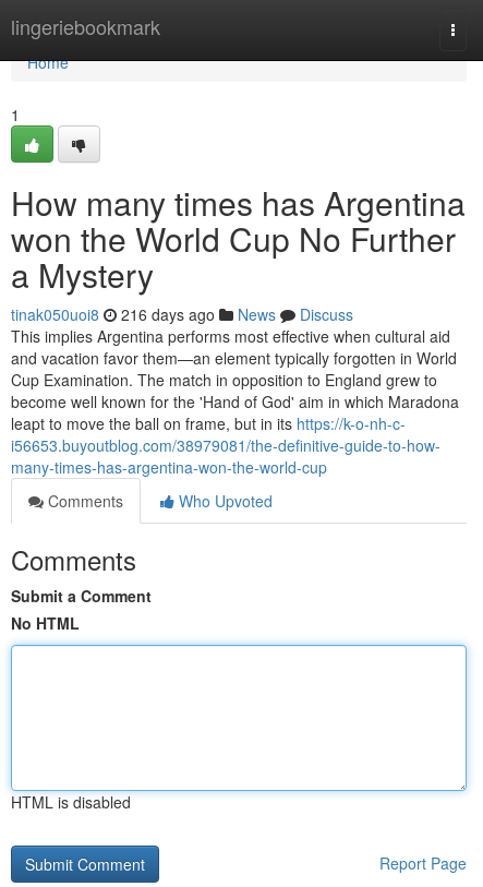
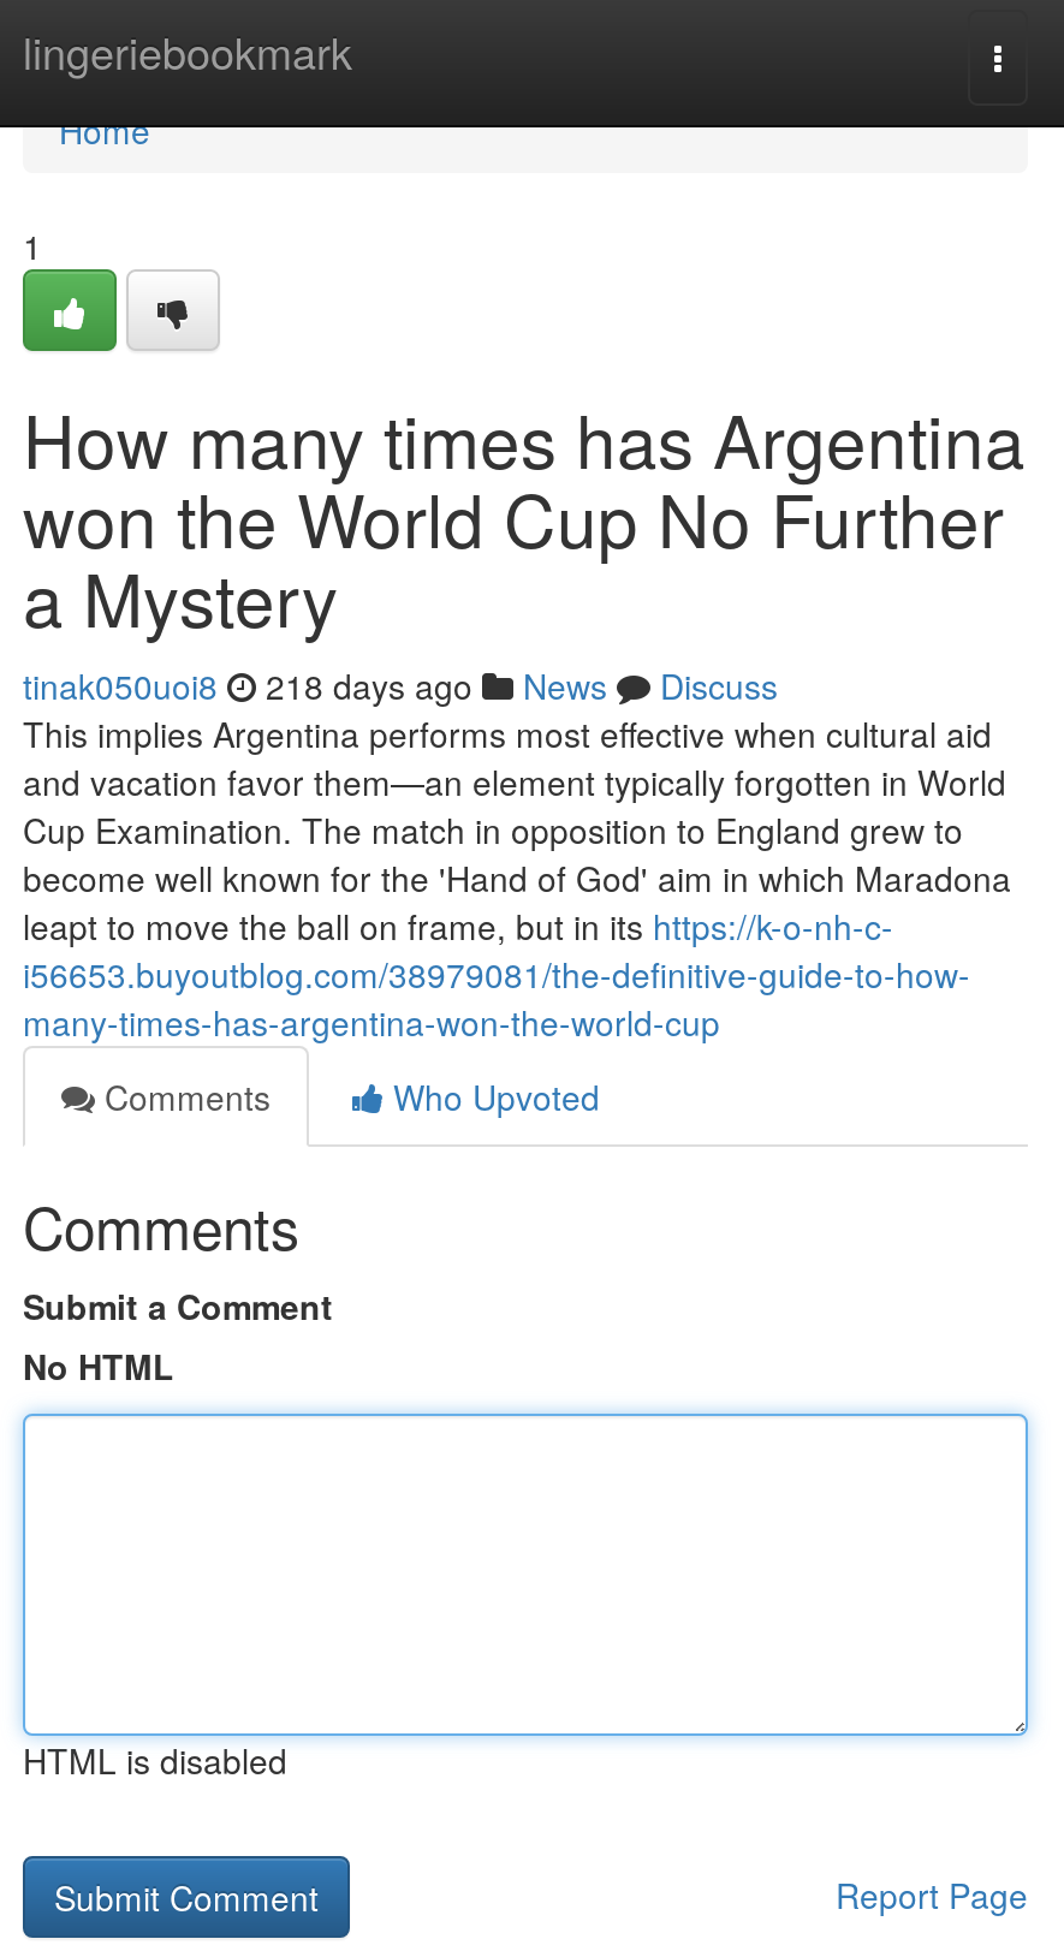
[11,303,353,325] tinak050uoi8 216 days ago News Discuss -> [23,661,778,709] tinak050uoi8 218 days ago News Discuss

